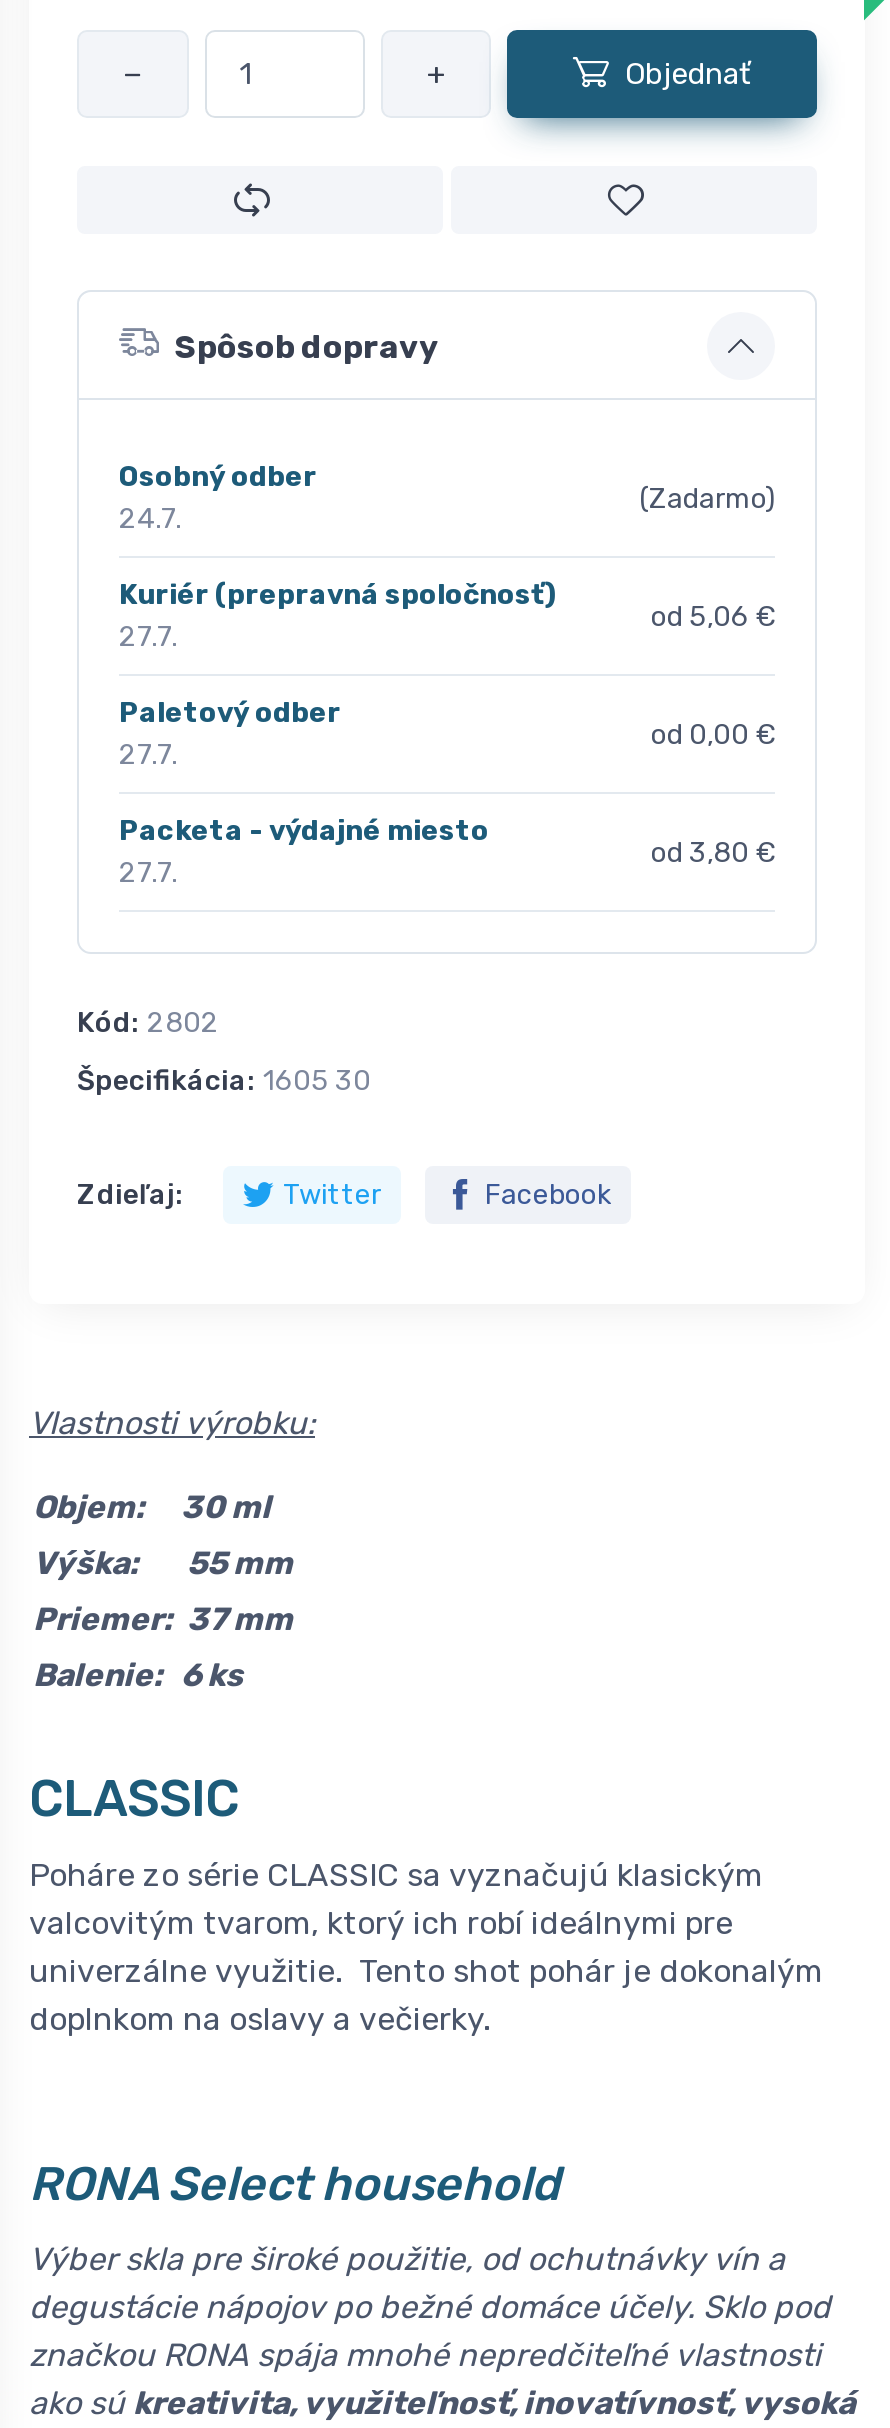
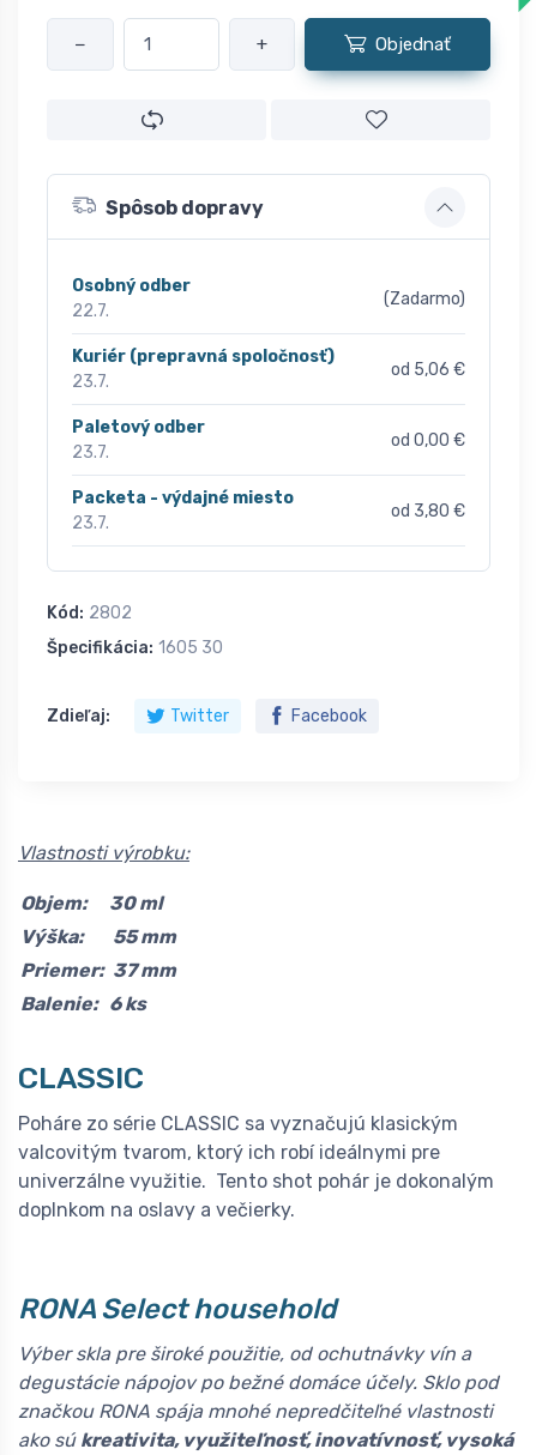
[119,503,181,537] 24.7. -> [72,301,109,322] 22.7.
[119,621,177,655] 27.7. -> [72,372,109,393] 23.7.
[119,739,177,773] 27.7. -> [72,443,109,463] 23.7.
[119,857,177,891] 27.7. -> [72,514,109,534] 23.7.

